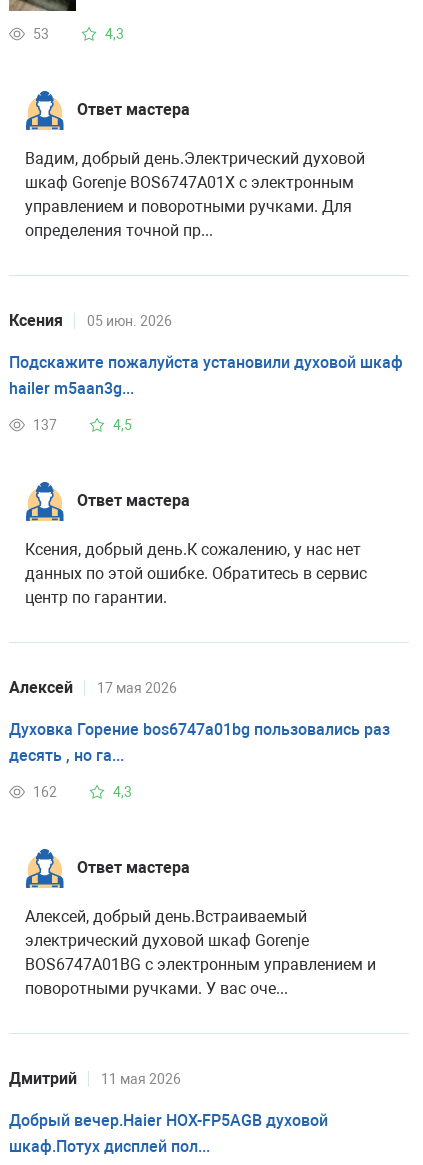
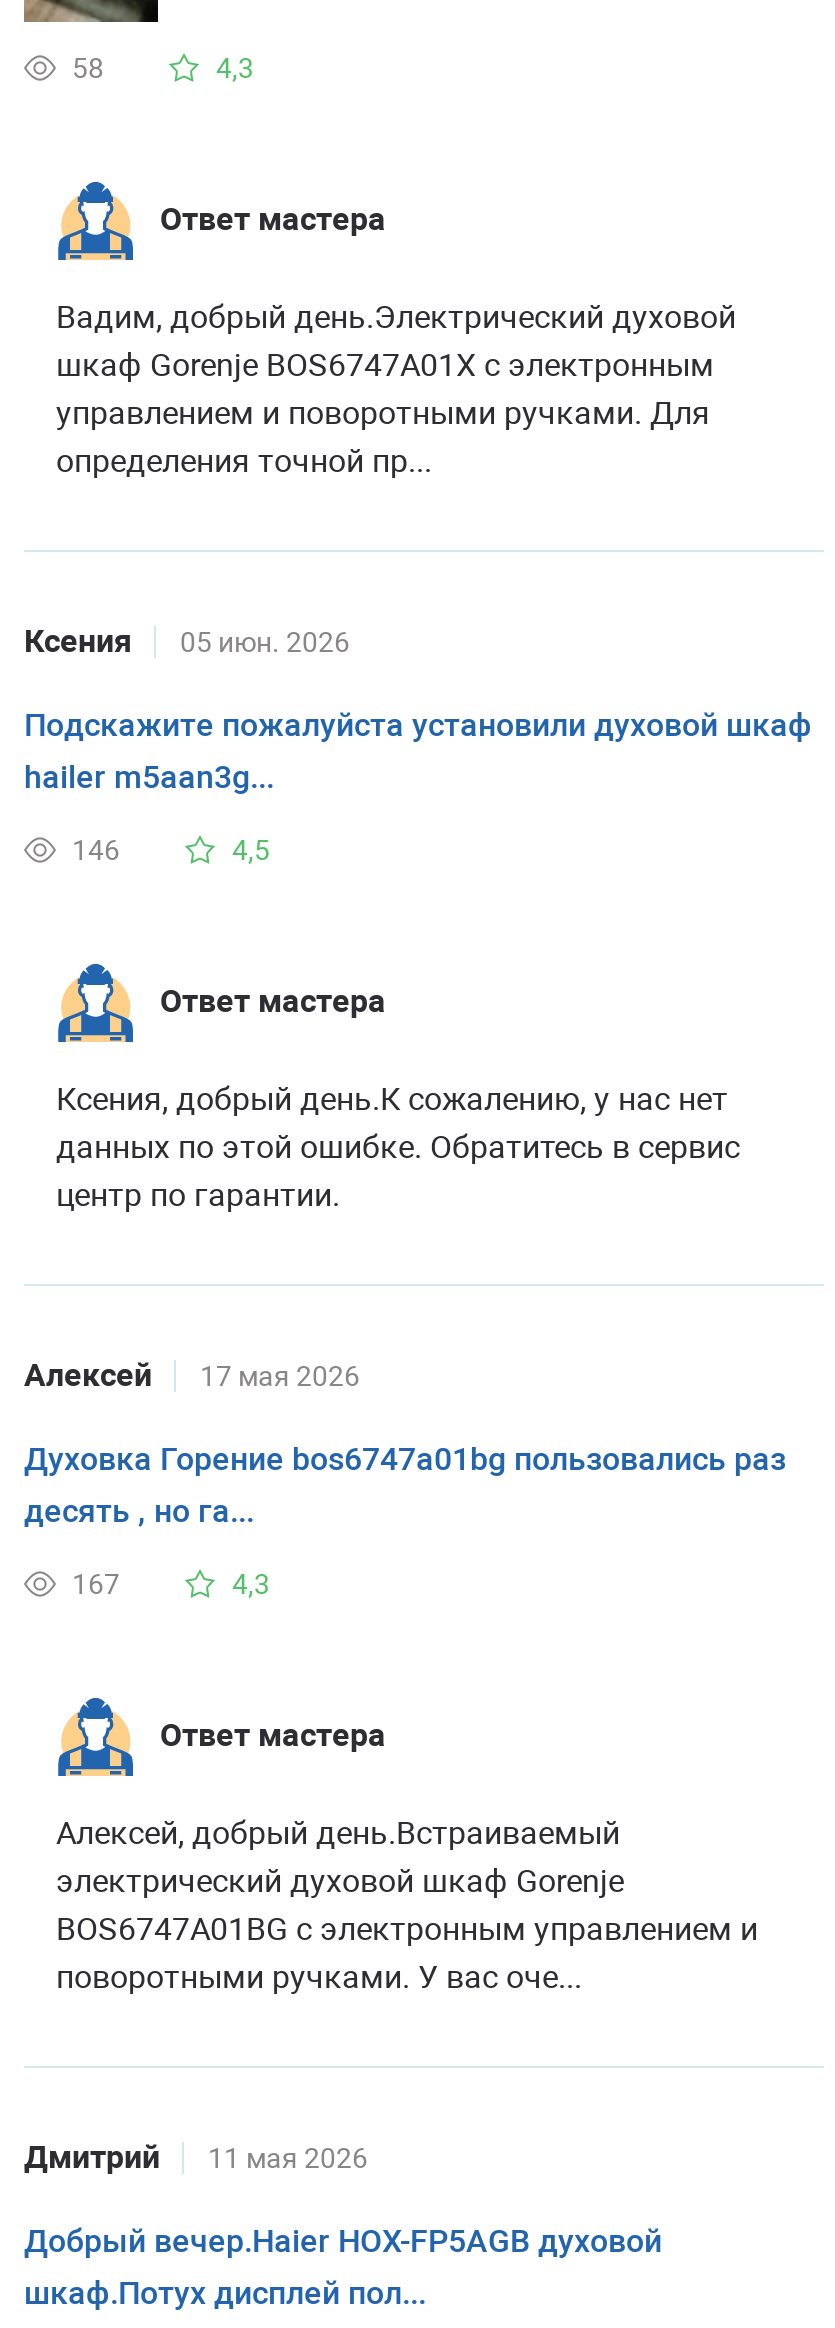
[33,26,49,42] 53 -> [72,52,104,84] 58
[33,417,57,433] 137 -> [72,834,120,866] 146
[33,784,57,800] 162 -> [72,1568,120,1600] 167

